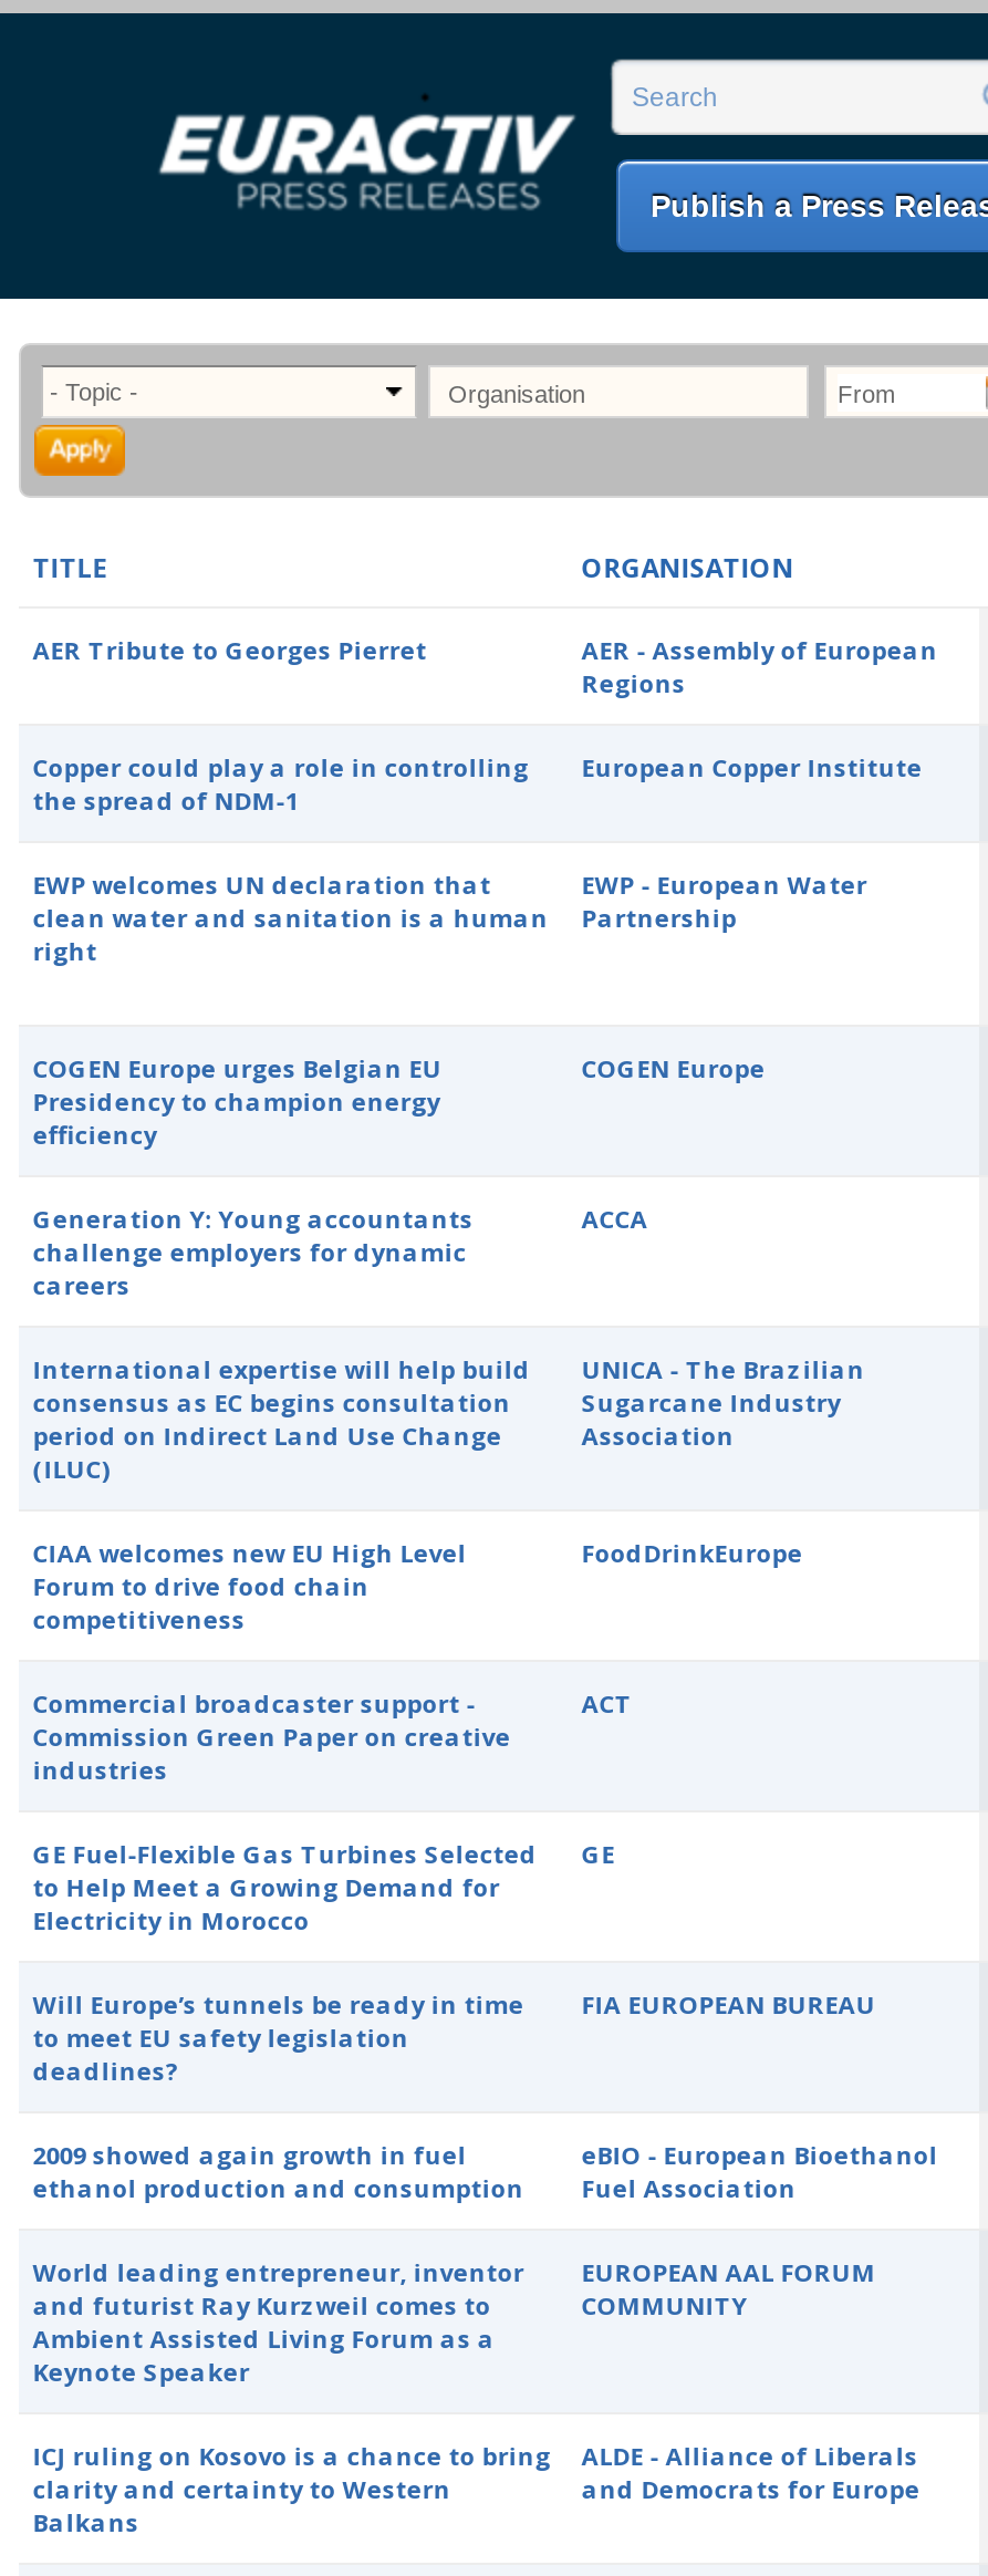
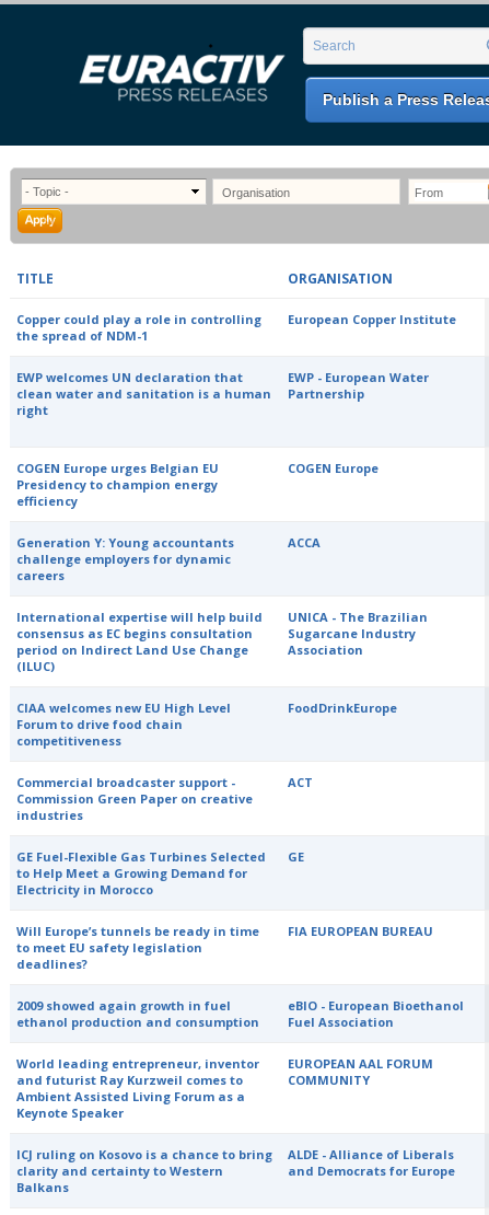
[33,633,938,699] AER Tribute to Georges Pierret | AER - Assembly of European | Regions -> none

